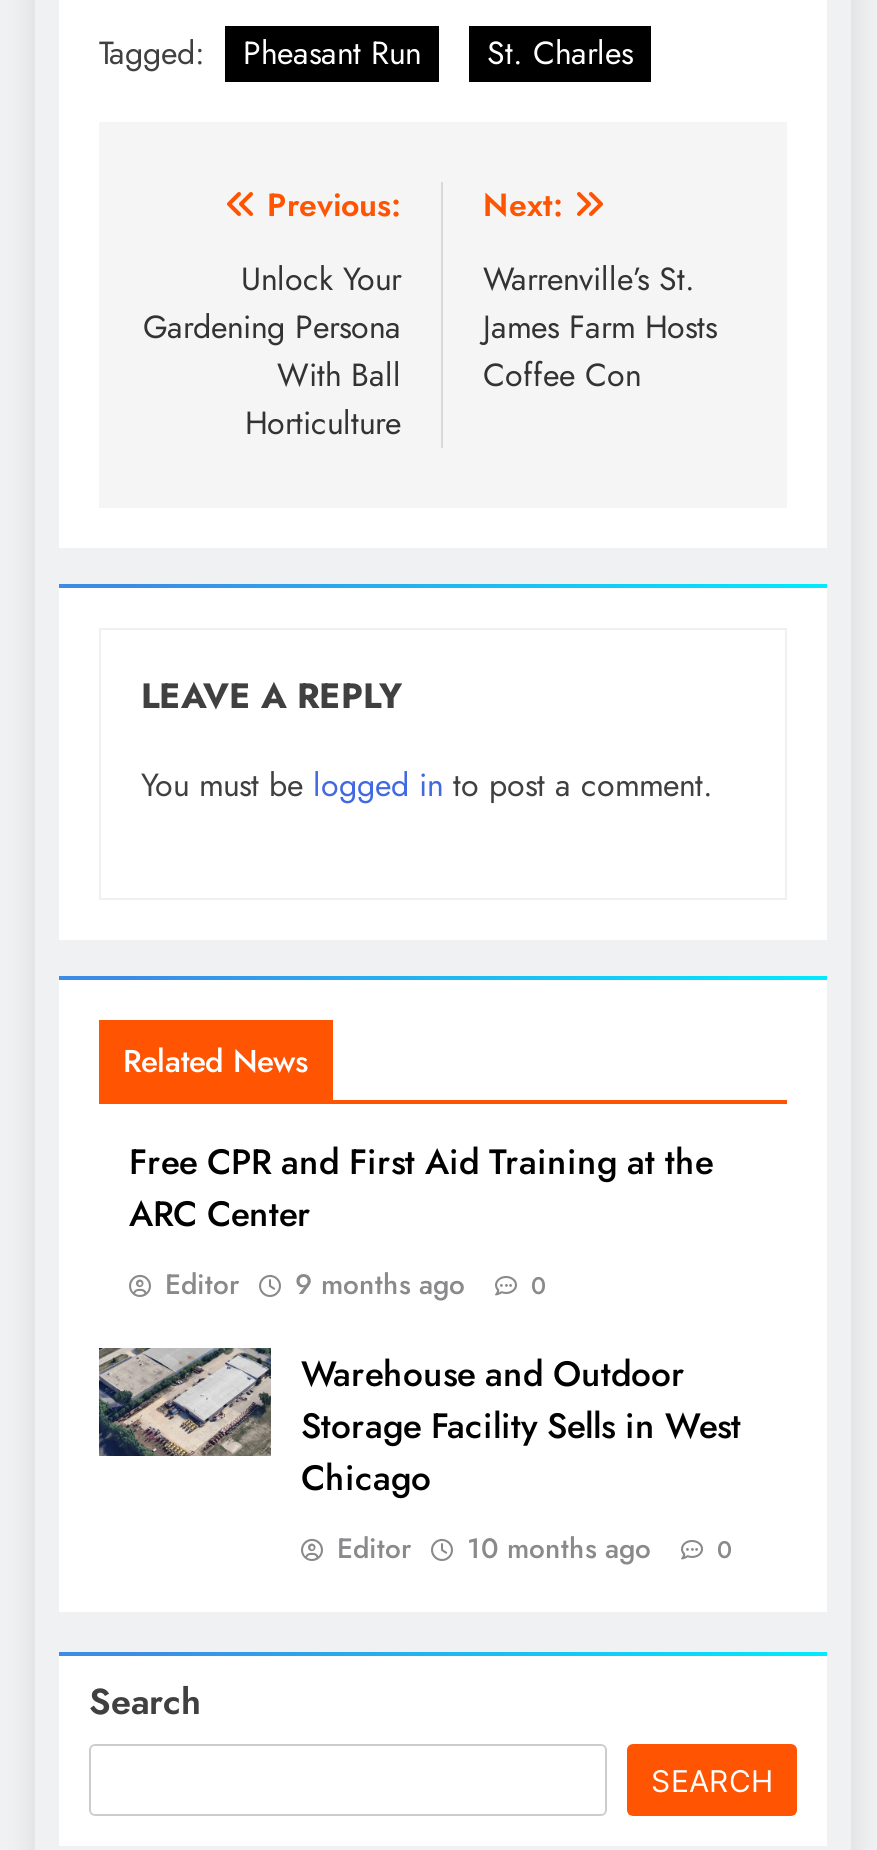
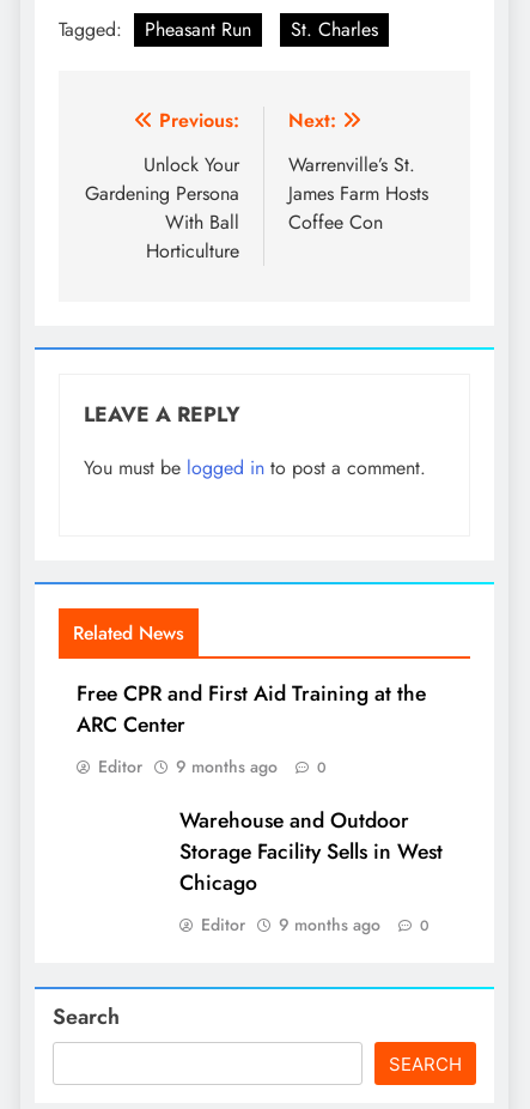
[97,1346,273,1458] [image] -> none
[337,1529,733,1569] Editor 10 months ago 0 -> [201,913,430,937] Editor 9 months ago 0

